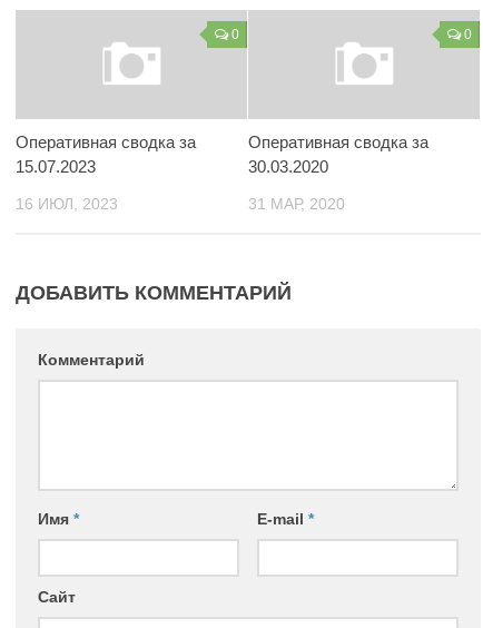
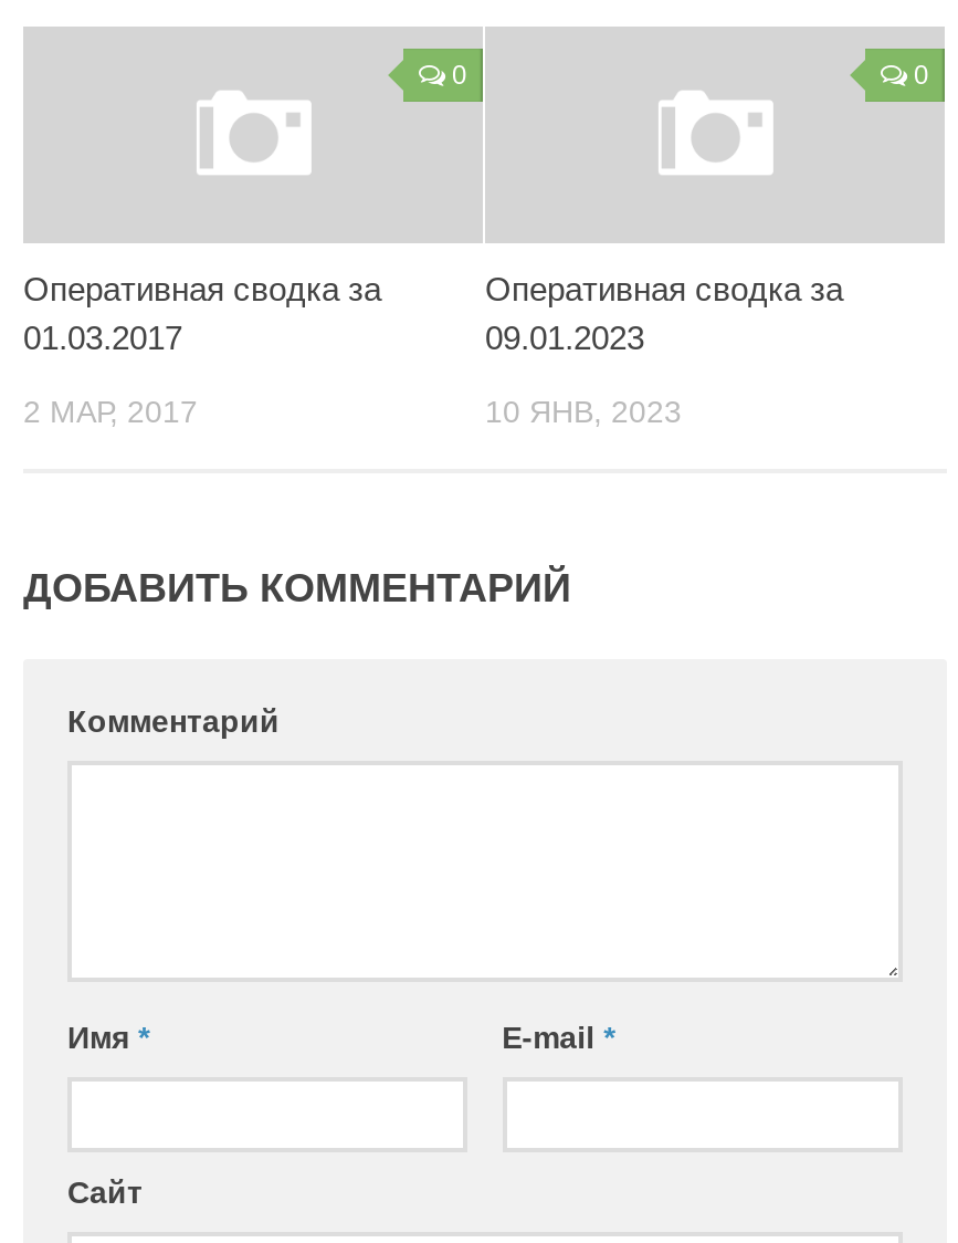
[16,157,96,176] 15.07.2023 -> [23,318,182,356] 01.03.2017
[248,157,328,176] 30.03.2020 -> [485,318,644,356] 09.01.2023
[16,195,118,213] 16 ИЮЛ, 2023 -> [23,394,198,429] 2 МАР, 2017
[248,195,345,213] 31 МАР, 2020 -> [485,394,682,429] 10 ЯНВ, 2023

